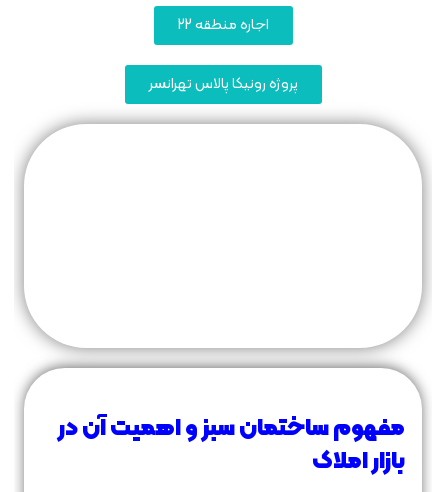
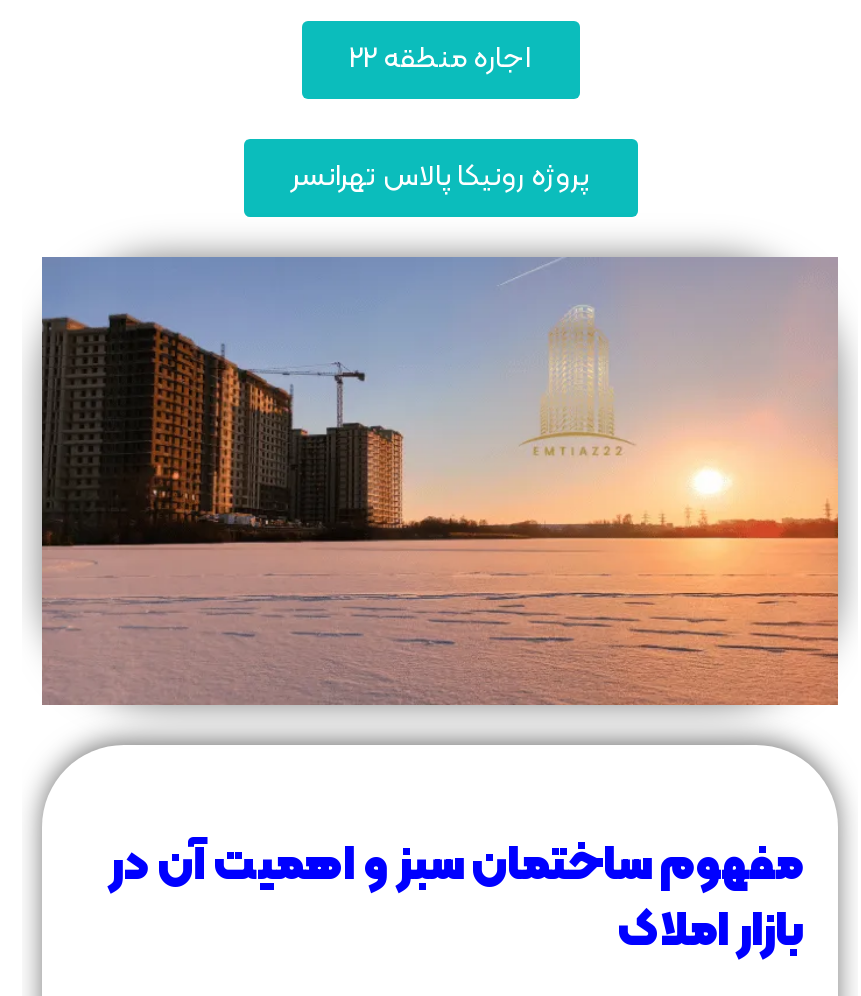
none -> [40,255,840,707] [image]

